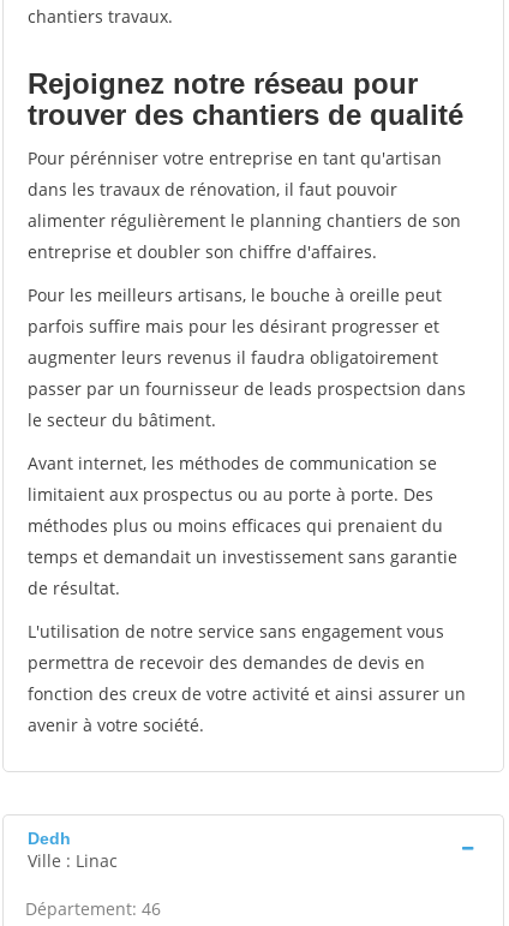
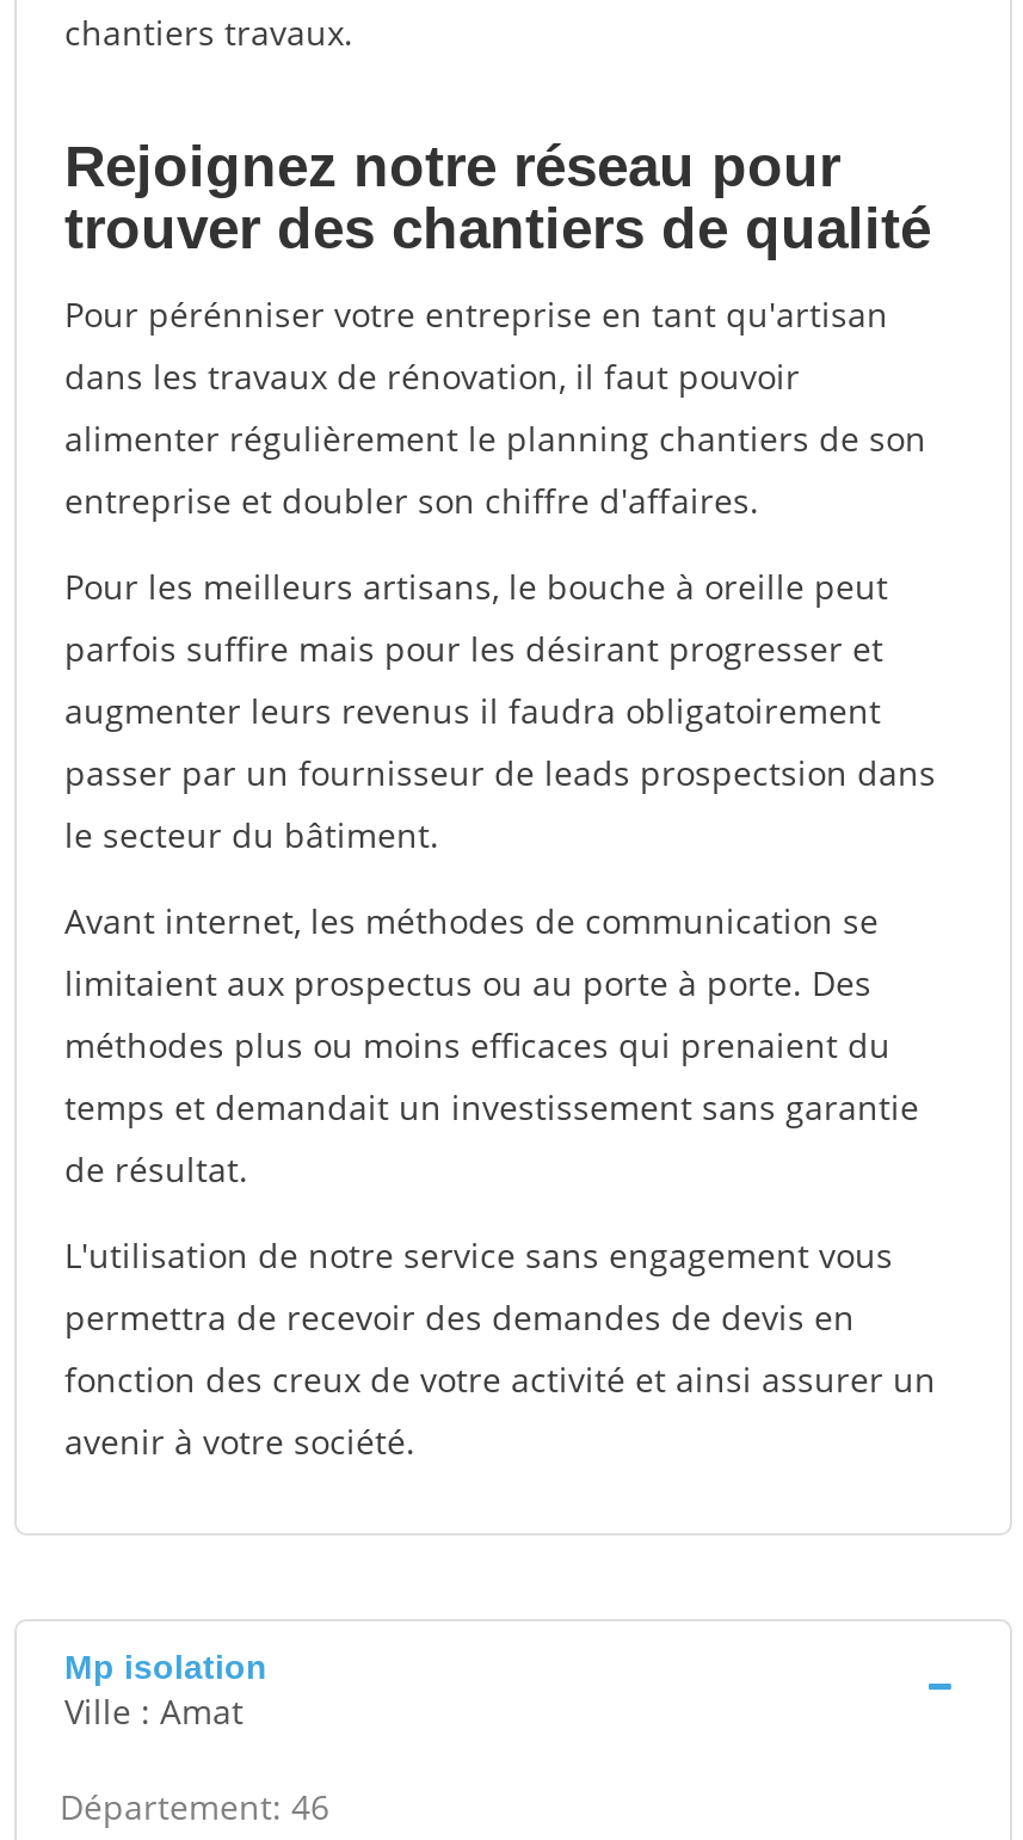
[28,829,118,872] Dedh | Ville : Linac -> [64,1648,267,1734] Mp isolation | Ville : Amat

